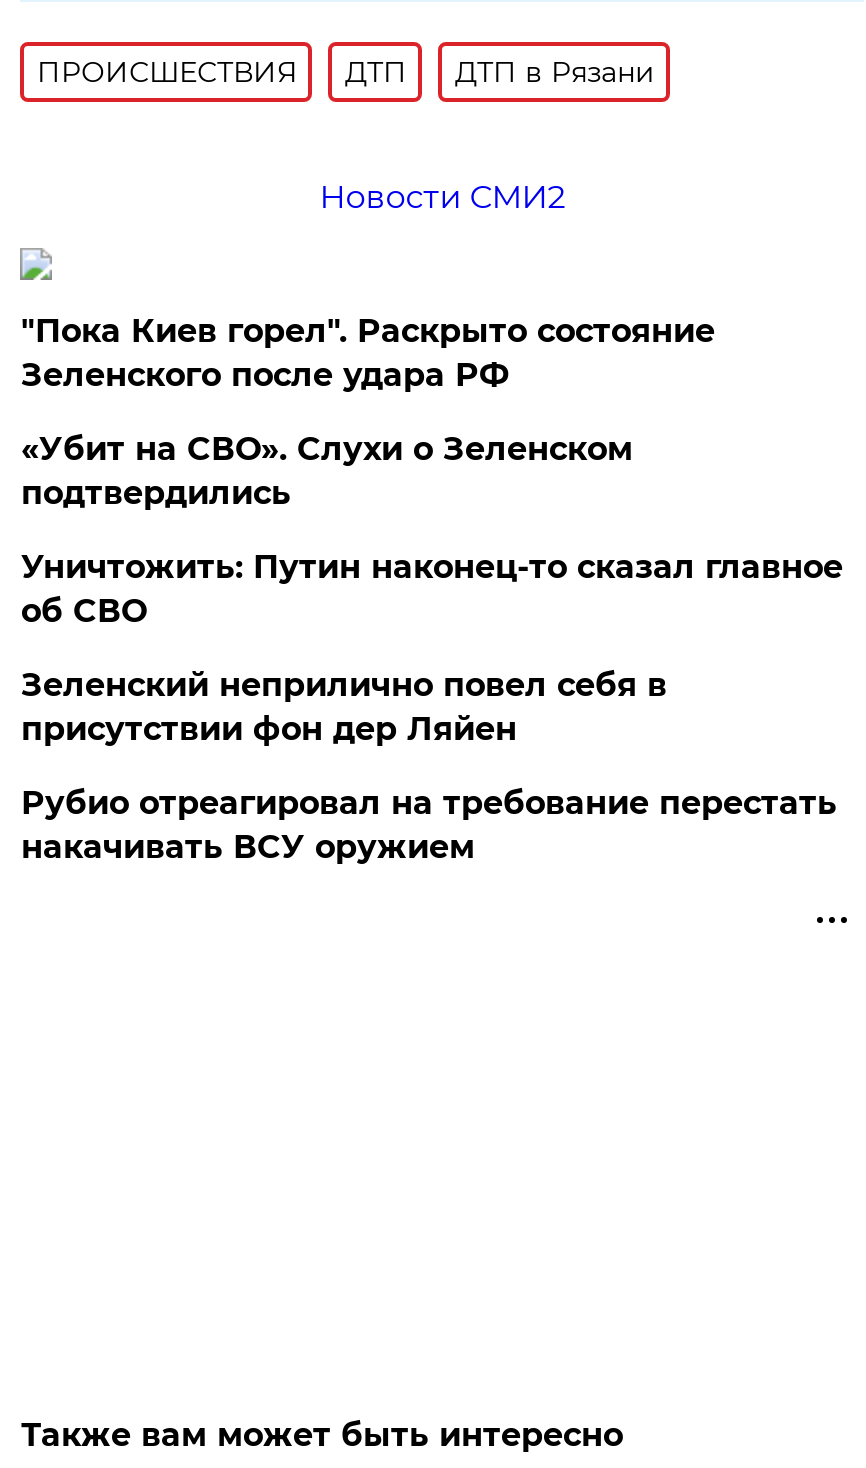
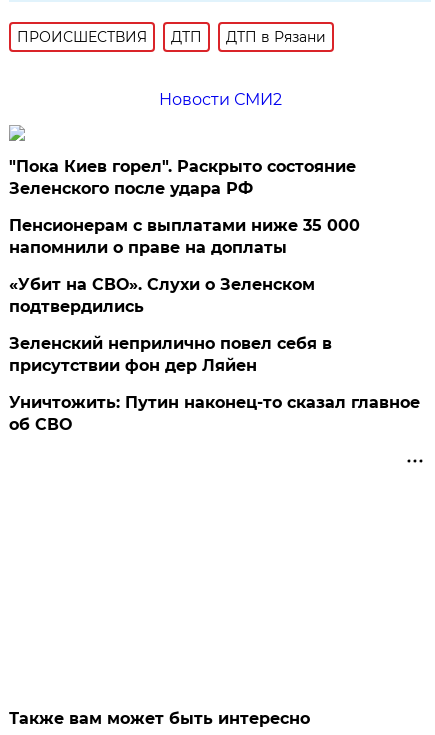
none -> [9,216,360,257] Пенсионерам с выплатами ниже 35 000 | напомнили о праве на доплаты
moved [21,430,633,512] -> [9,275,315,316]: «Убит на СВО». Слухи о Зеленском | подтвердились
moved [21,548,843,630] -> [9,393,420,434]: Уничтожить: Путин наконец-то сказал главное | об СВО
[21,784,837,866] Рубио отреагировал на требование перестать | накачивать ВСУ оружием -> none

